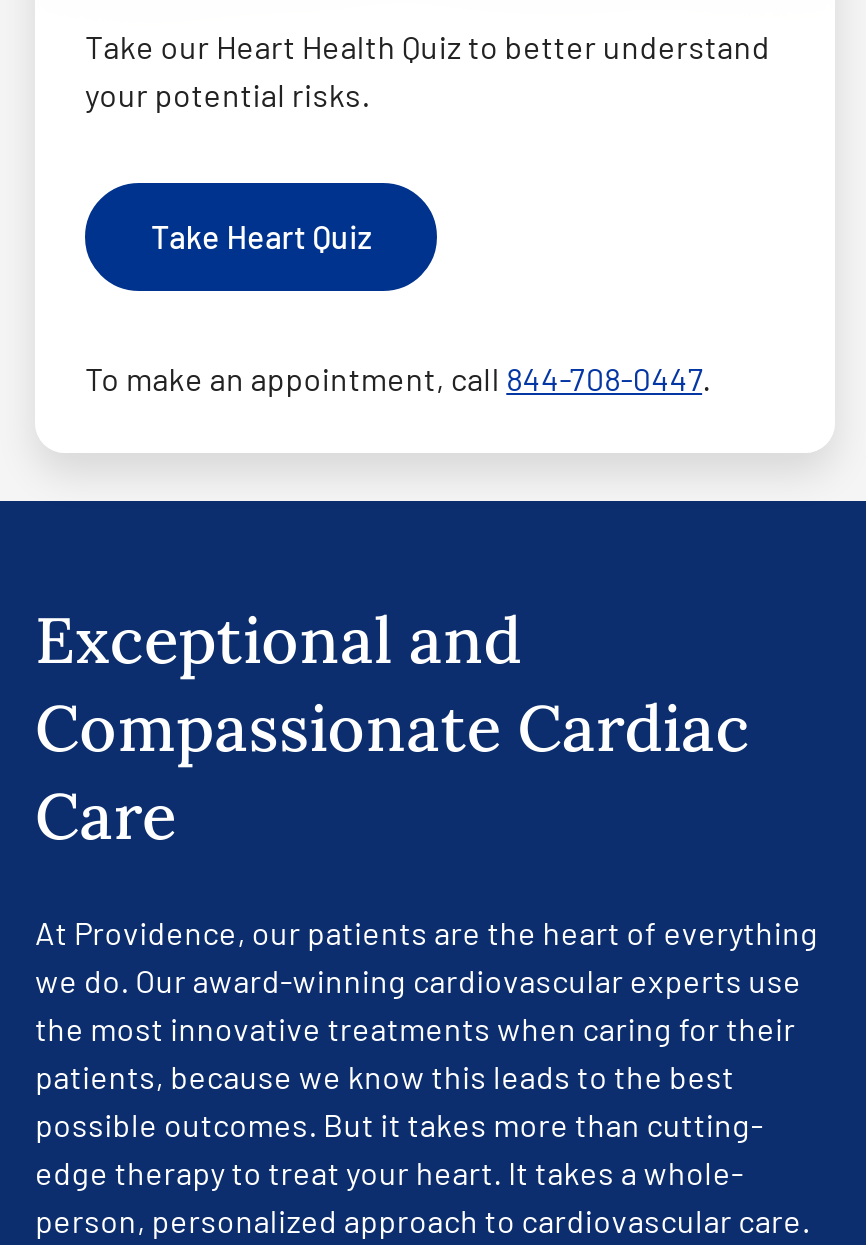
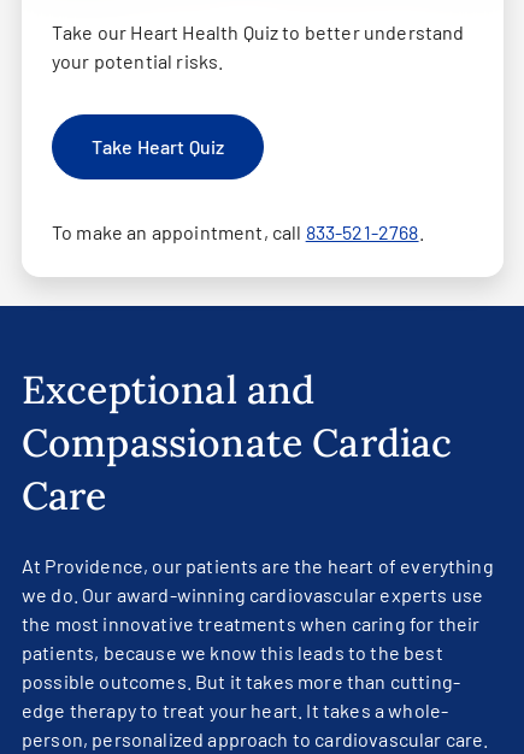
[85,359,710,397] To make an appointment, call 844-708-0447. -> [52,220,424,243] To make an appointment, call 833-521-2768.

